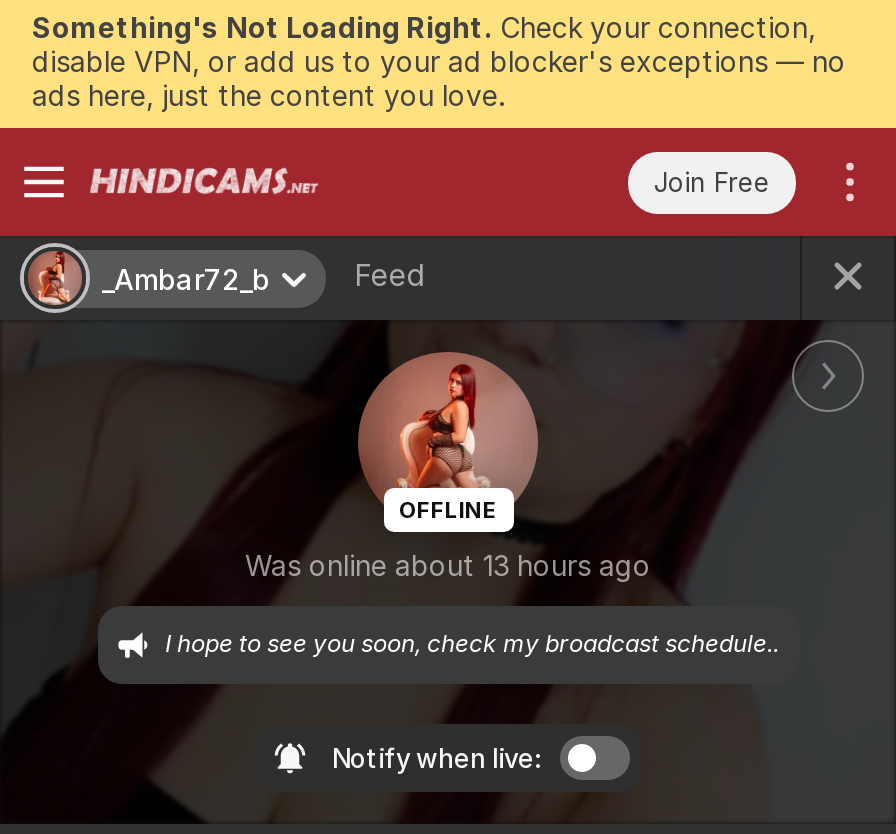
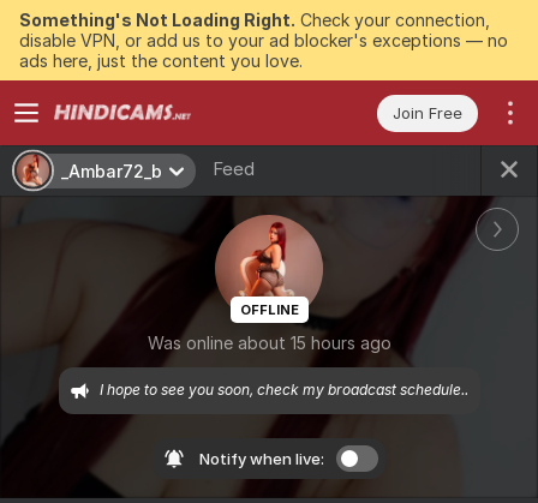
[245,549,651,583] Was online about 13 hours ago -> [147,333,391,353] Was online about 15 hours ago

